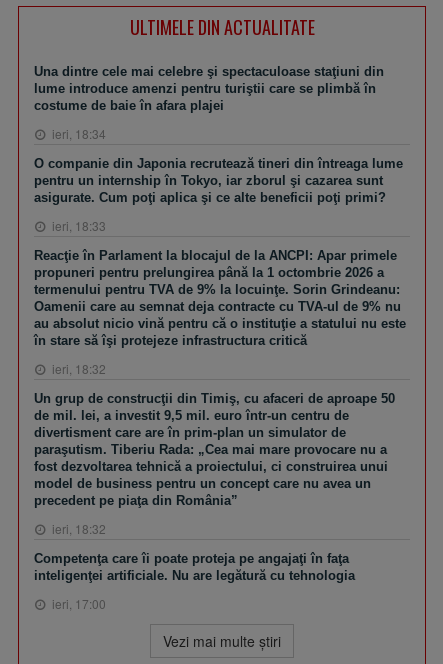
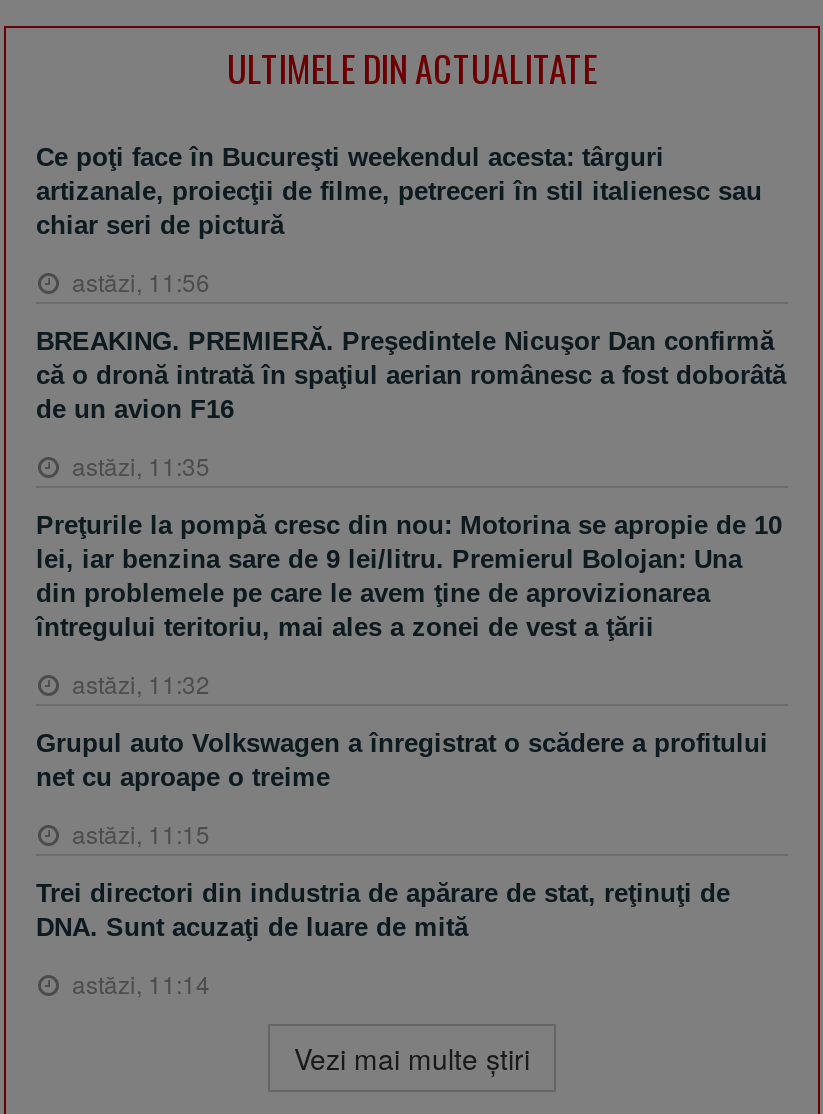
[34,64,384,113] Una dintre cele mai celebre şi spectaculoase staţiuni din | lume introduce amenzi pentru turiştii care se plimbă în | costume de baie în afara plajei -> [36,142,762,240] Ce poţi face în Bucureşti weekendul acesta: târguri | artizanale, proiecţii de filme, petreceri în stil italienesc sau | chiar seri de pictură
[49,125,106,142] ieri, 18:34 -> [66,264,210,298] astăzi, 11:56
[34,156,403,205] O companie din Japonia recrutează tineri din întreaga lume | pentru un internship în Tokyo, iar zborul şi cazarea sunt | asigurate. Cum poţi aplica şi ce alte beneficii poţi primi? -> [36,326,786,424] BREAKING. PREMIERĂ. Preşedintele Nicuşor Dan confirmă | că o dronă intrată în spaţiul aerian românesc a fost doborâtă | de un avion F16
[49,217,106,234] ieri, 18:33 -> [66,448,210,482] astăzi, 11:35
[34,248,406,348] Reacţie în Parlament la blocajul de la ANCPI: Apar primele | propuneri pentru prelungirea până la 1 octombrie 2026 a | termenului pentru TVA de 9% la locuinţe. Sorin Grindeanu: | Oamenii care au semnat deja contracte cu TVA-ul de 9% nu | au absolut nicio vină pentru că o instituţie a statului nu este | în stare să îşi protejeze infrastructura critică -> [36,510,782,642] Preţurile la pompă cresc din nou: Motorina se apropie de 10 | lei, iar benzina sare de 9 lei/litru. Premierul Bolojan: Una | din problemele pe care le avem ţine de aprovizionarea | întregului teritoriu, mai ales a zonei de vest a ţării
[49,360,106,377] ieri, 18:32 -> [66,666,210,700] astăzi, 11:32
[34,391,395,508] Un grup de construcţii din Timiş, cu afaceri de aproape 50 | de mil. lei, a investit 9,5 mil. euro într-un centru de | divertisment care are în prim-plan un simulator de | paraşutism. Tiberiu Rada: „Cea mai mare provocare nu a | fost dezvoltarea tehnică a proiectului, ci construirea unui | model de business pentru un concept care nu avea un | precedent pe piaţa din România” -> [36,728,768,792] Grupul auto Volkswagen a înregistrat o scădere a profitului | net cu aproape o treime
[49,520,106,537] ieri, 18:32 -> [66,816,210,850] astăzi, 11:15
[34,551,355,583] Competenţa care îi poate proteja pe angajaţi în faţa | inteligenţei artificiale. Nu are legătură cu tehnologia -> [36,878,730,942] Trei directori din industria de apărare de stat, reţinuţi de | DNA. Sunt acuzaţi de luare de mită
[49,595,106,612] ieri, 17:00 -> [66,966,210,1000] astăzi, 11:14

